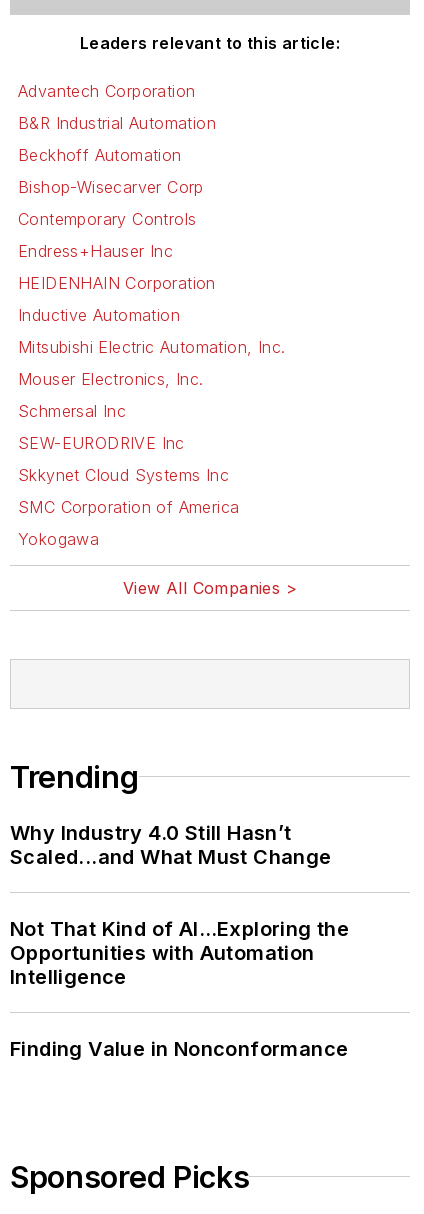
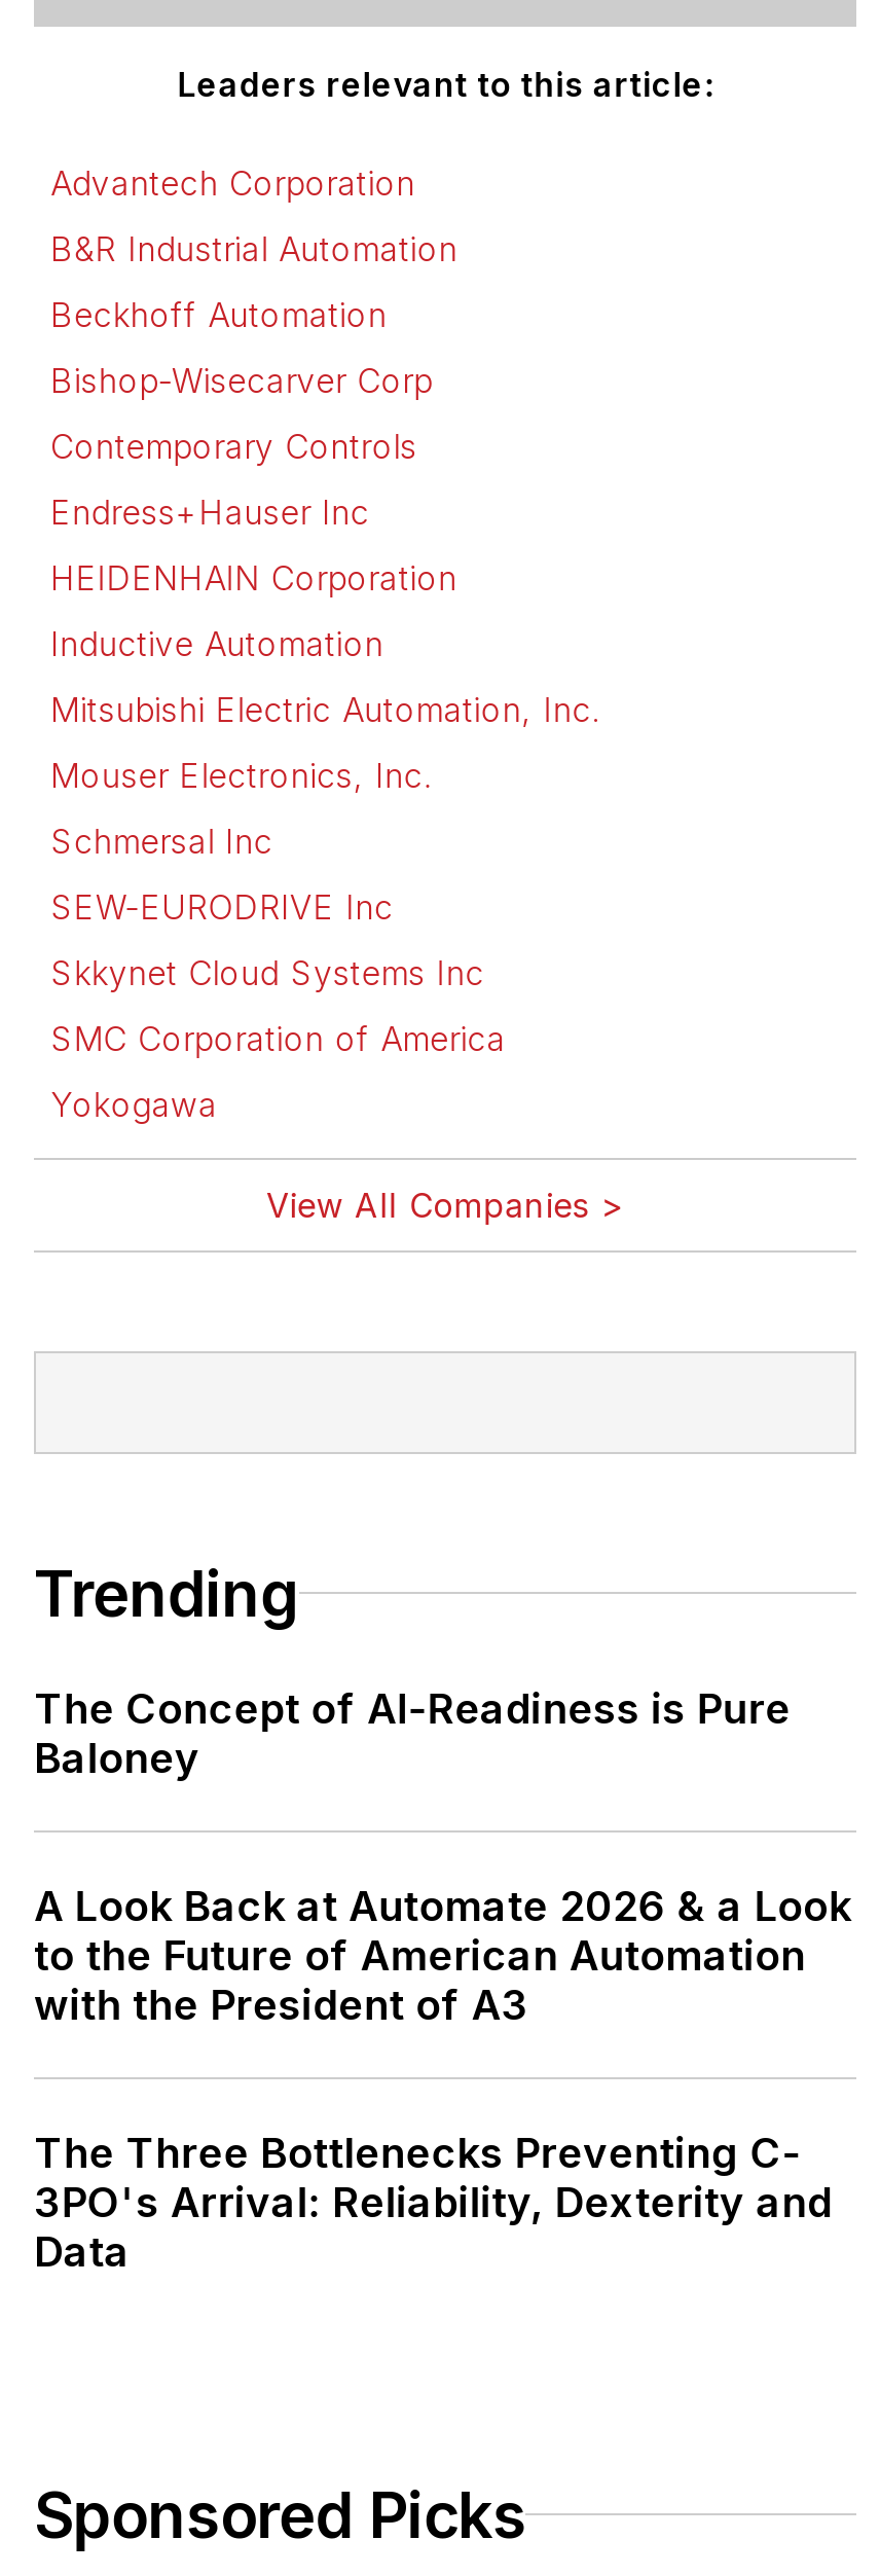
[10,821,332,869] Why Industry 4.0 Still Hasn’t | Scaled...and What Must Change -> [34,1684,791,1783] The Concept of AI-Readiness is Pure | Baloney
[10,917,349,989] Not That Kind of AI…Exploring the | Opportunities with Automation | Intelligence -> [34,1882,852,2030] A Look Back at Automate 2026 & a Look | to the Future of American Automation | with the President of A3
[10,1037,348,1061] Finding Value in Nonconformance -> [34,2128,833,2277] The Three Bottlenecks Preventing C- | 3PO's Arrival: Reliability, Dexterity and | Data

